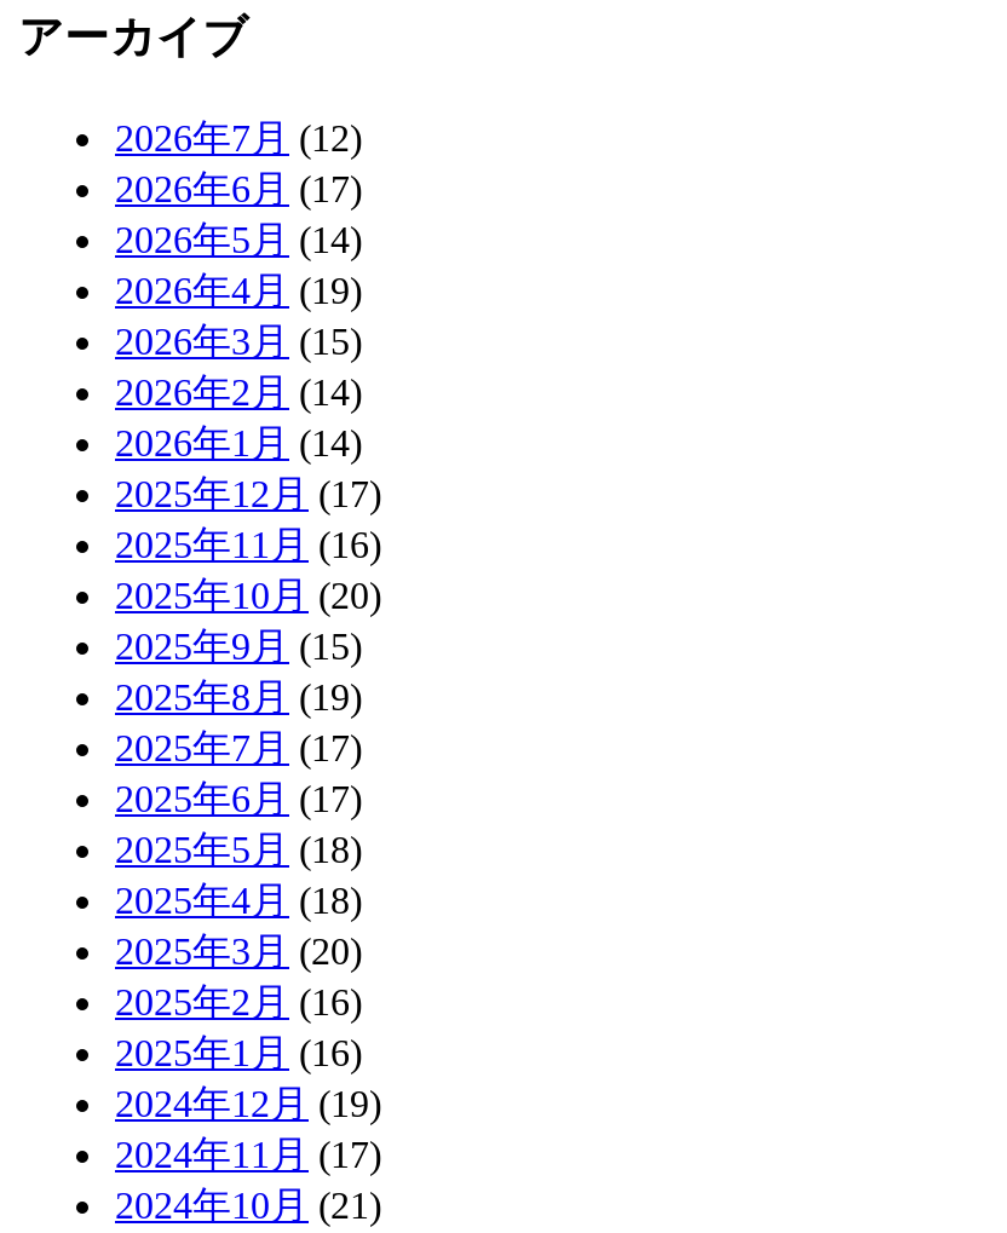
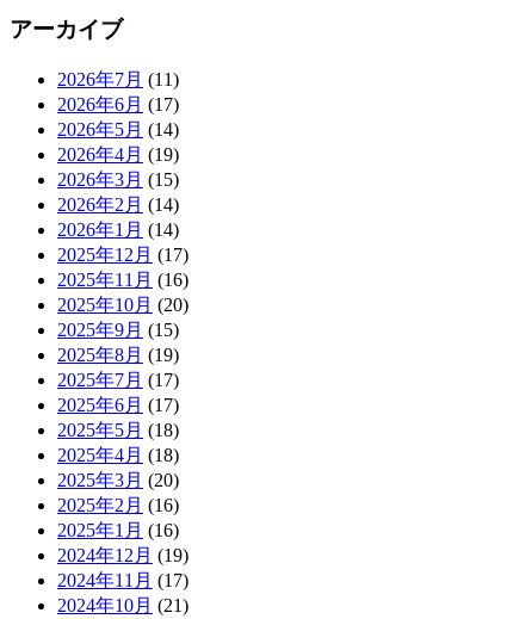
[115,117,362,158] 2026年7月(12) -> [57,69,179,89] 2026年7月(11)

